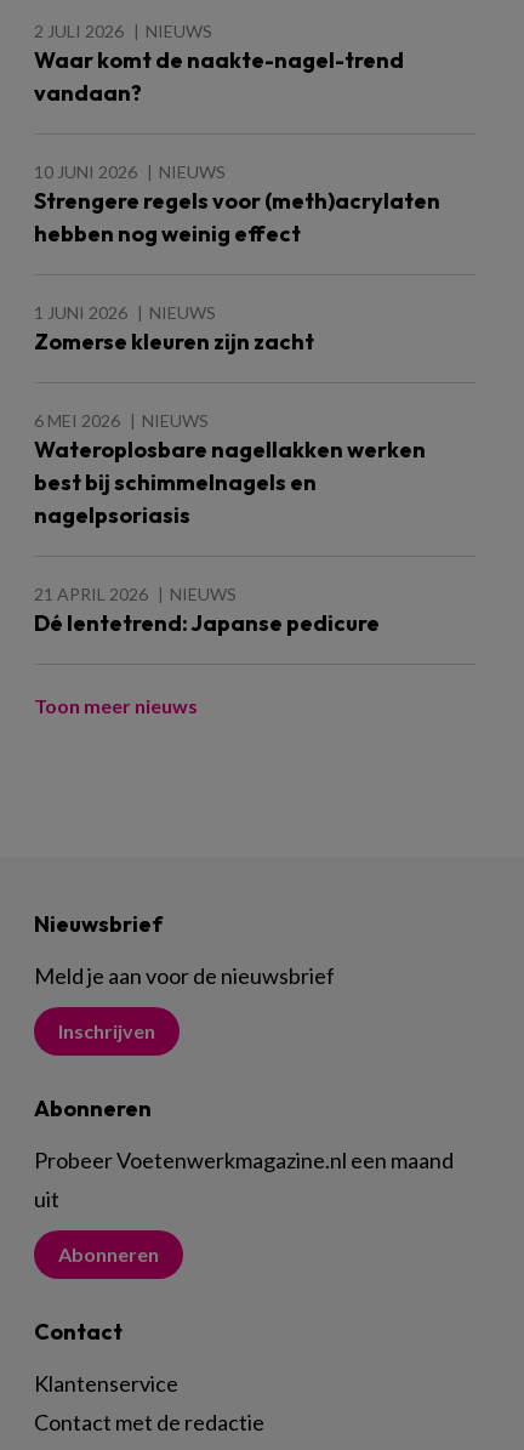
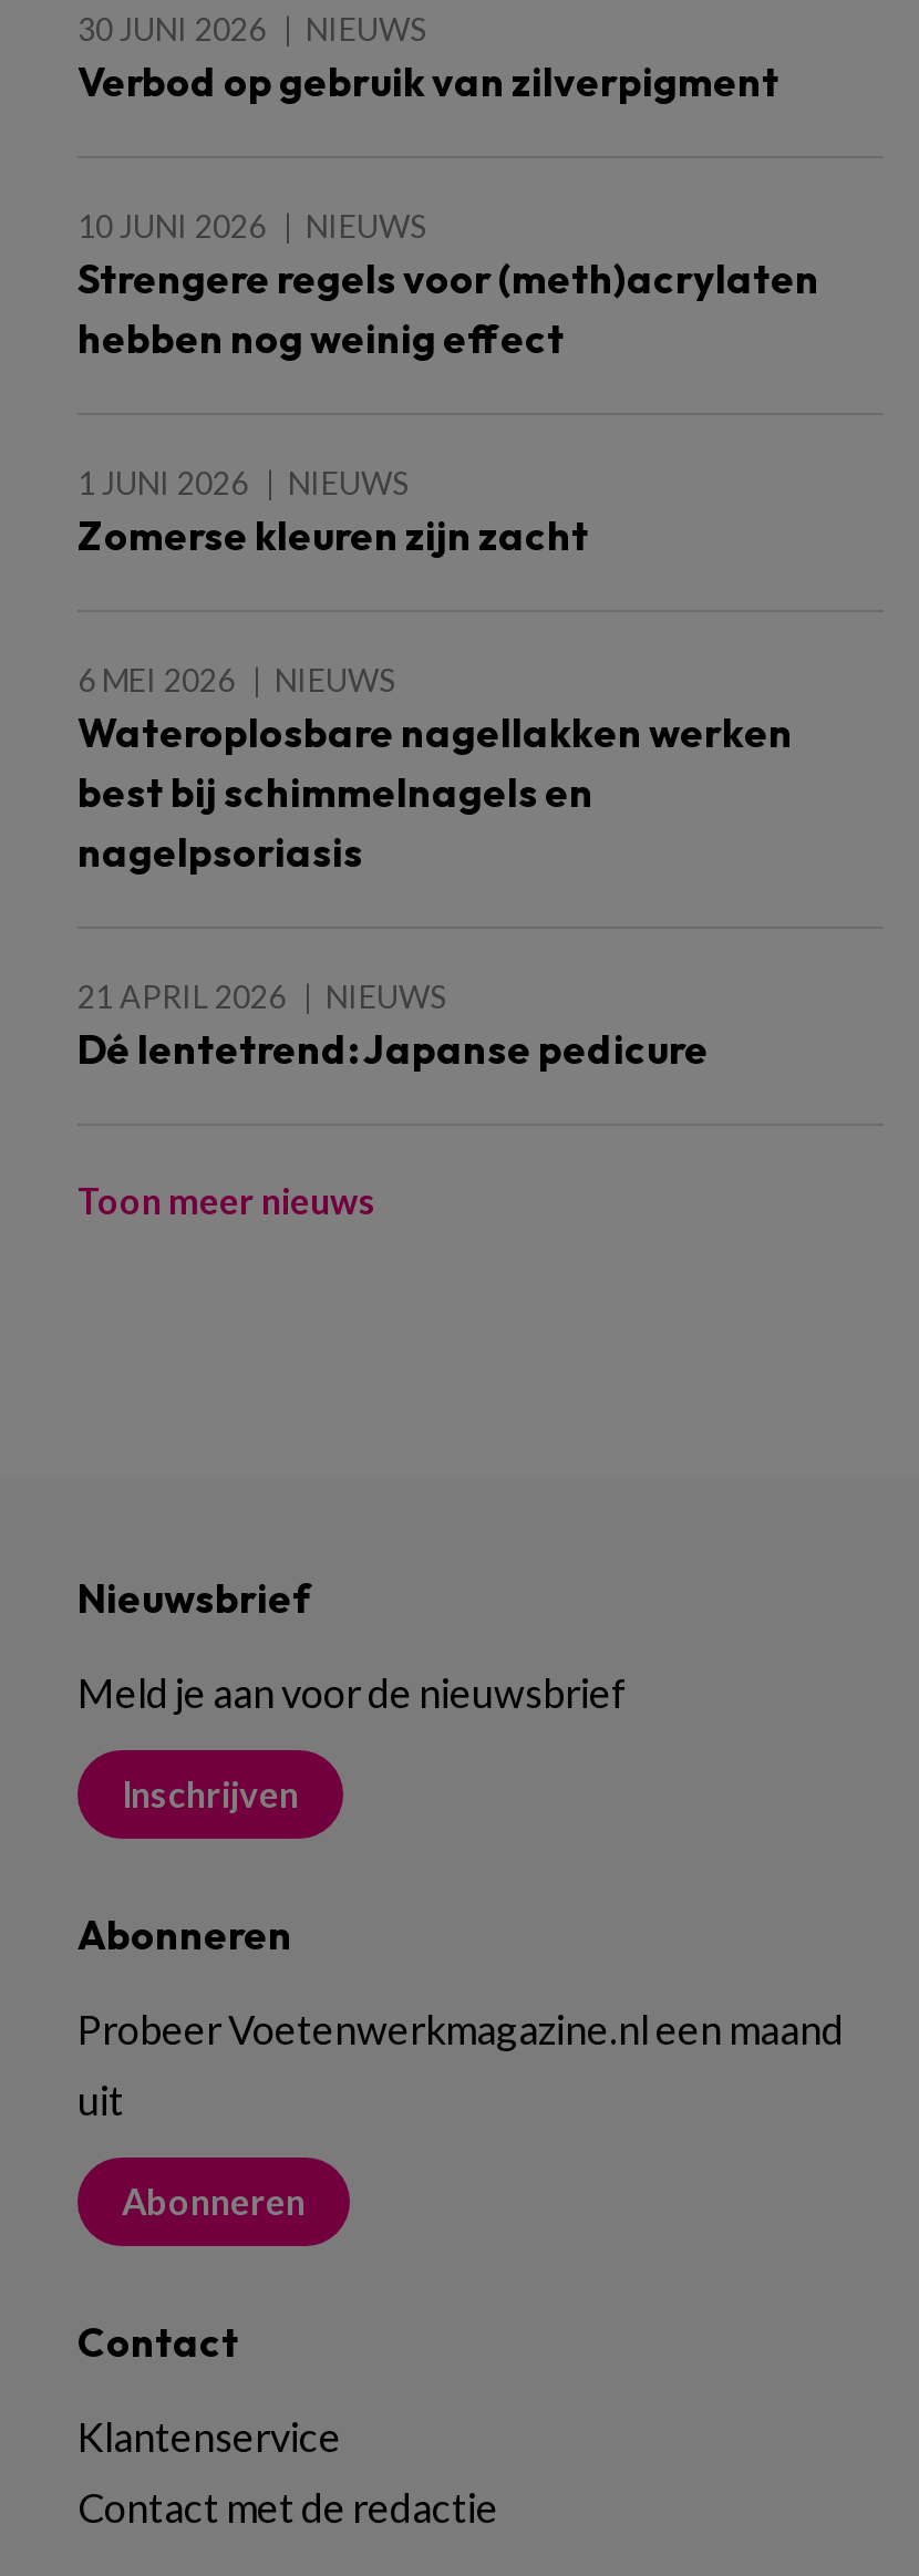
[34,20,212,41] 2 JULI 2026 NIEUWS -> [78,9,427,47] 30 JUNI 2026 NIEUWS
[34,46,404,106] Waar komt de naakte-nagel-trend | vandaan? -> [78,56,779,107] Verbod op gebruik van zilverpigment

